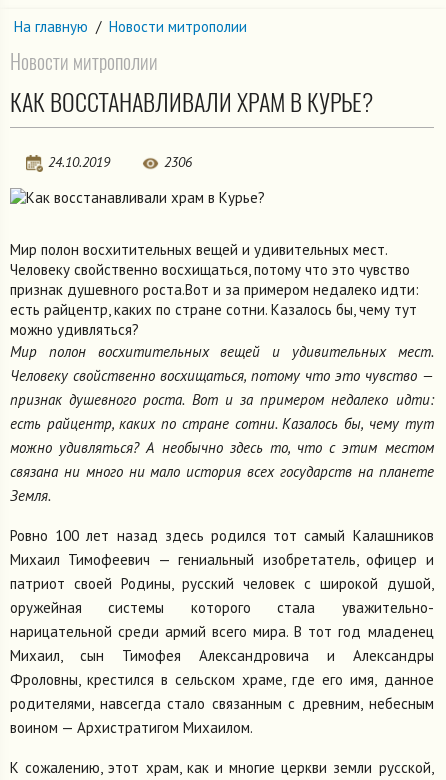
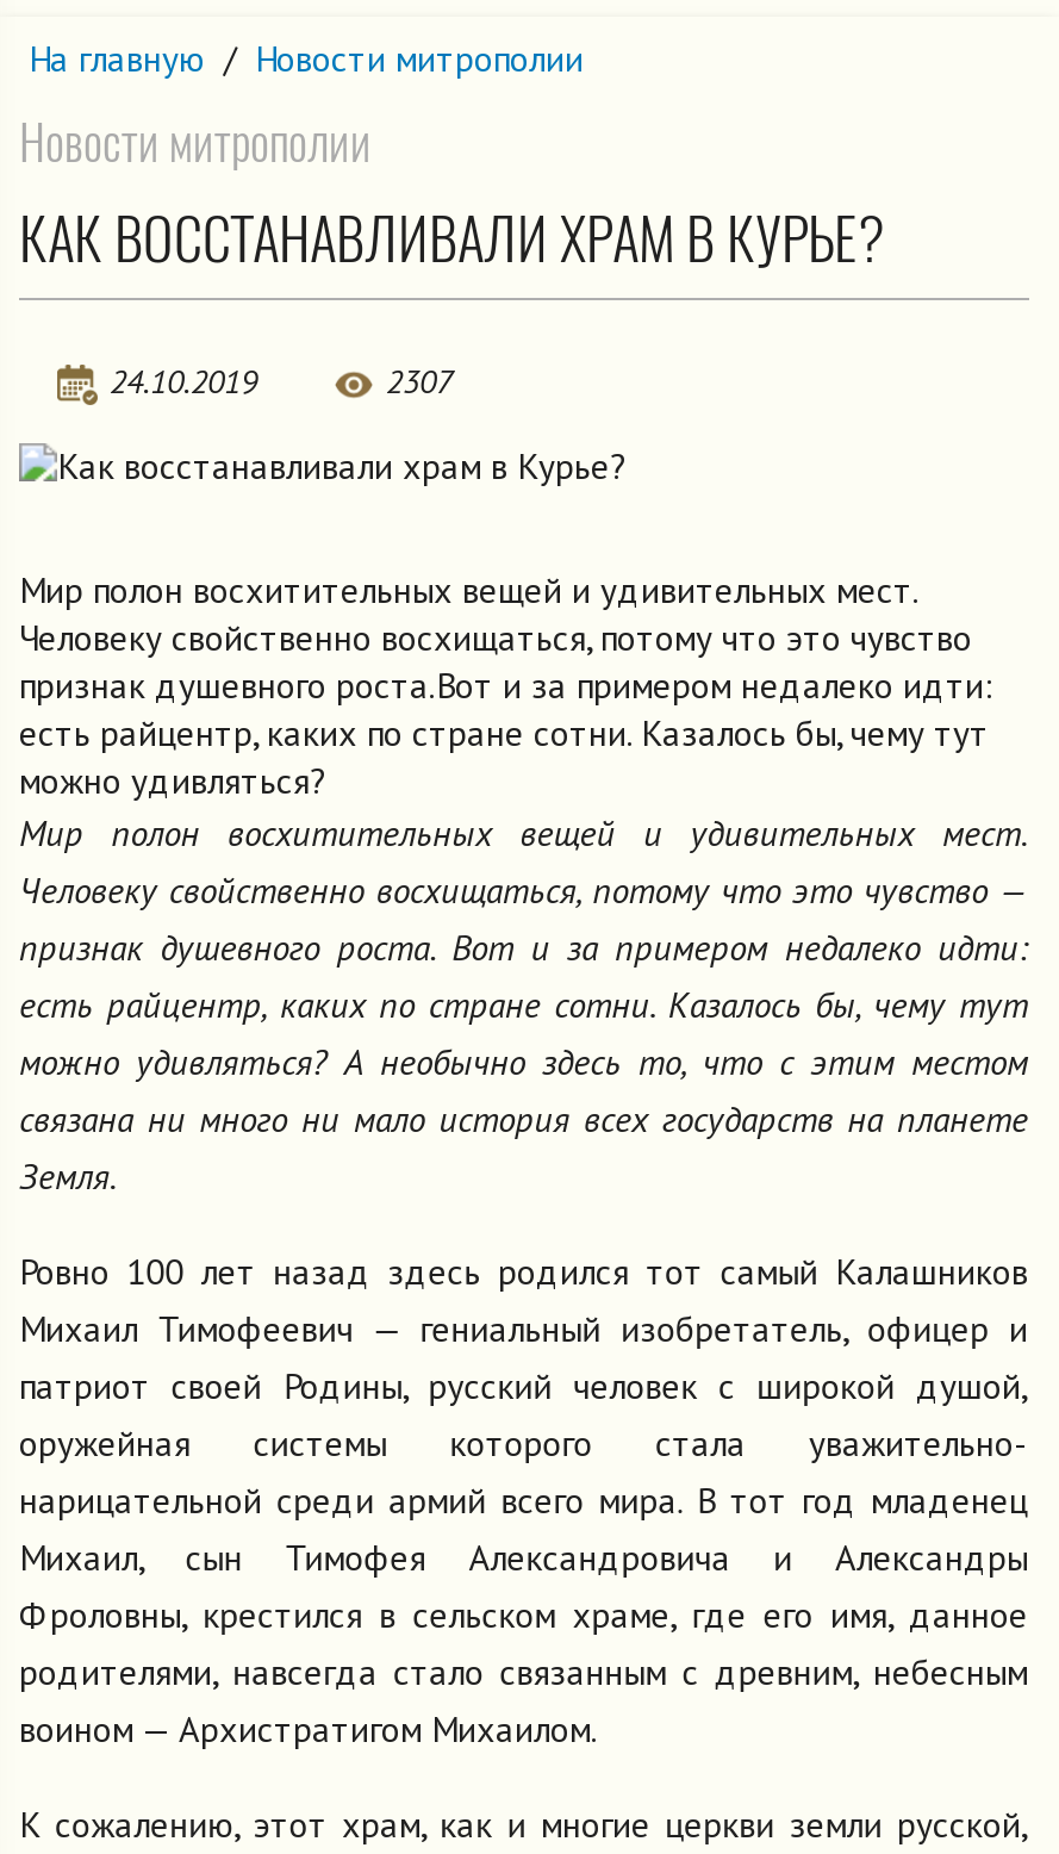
[164,153,192,171] 2306 -> [386,360,453,402] 2307

